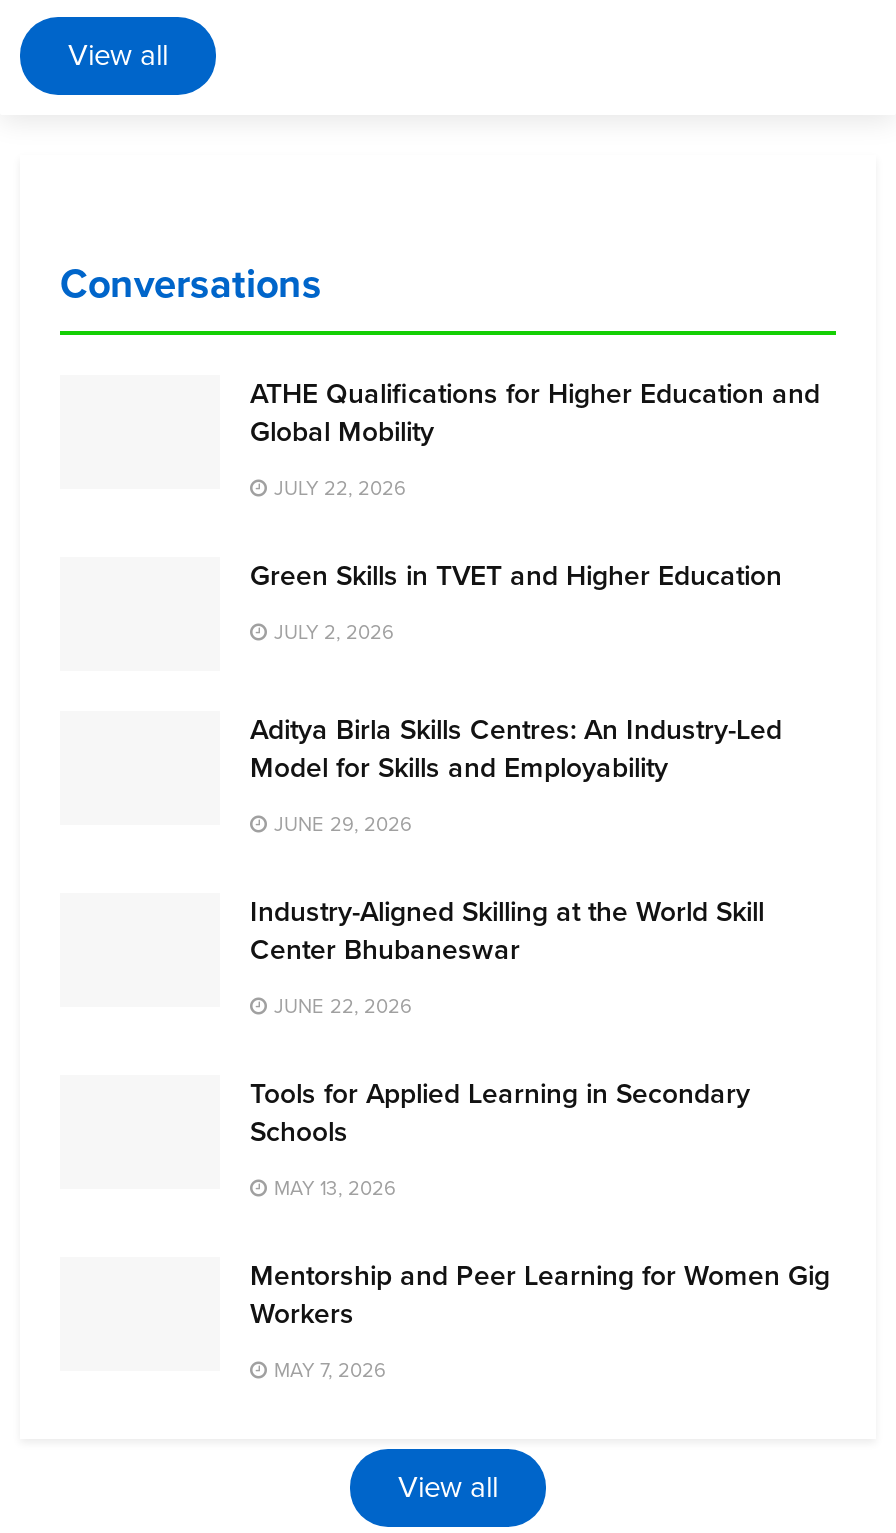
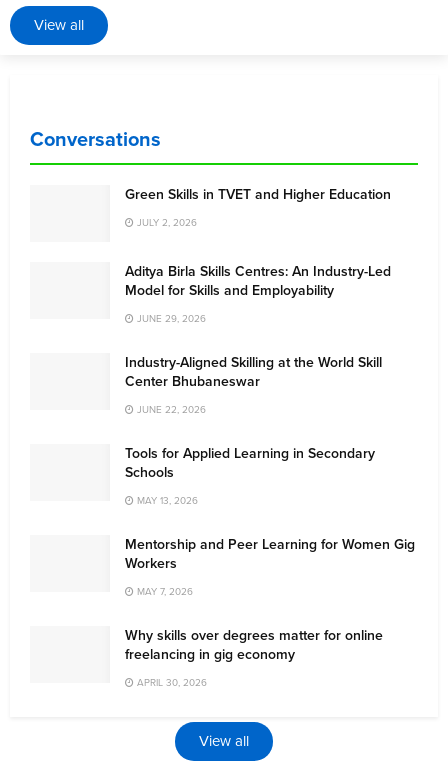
[250,372,820,502] ATHE Qualifications for Higher Education and | Global Mobility | JULY 22, 2026 -> none
moved [250,554,830,1385] -> [125,184,415,599]: Green Skills in TVET and Higher Education | JULY 2, 2026 | Aditya Birla Skills Centres: An Industry-Led | ... | Workers | MAY 7, 2026
none -> [125,625,383,690] Why skills over degrees matter for online | freelancing in gig economy | APRIL 30, 2026

